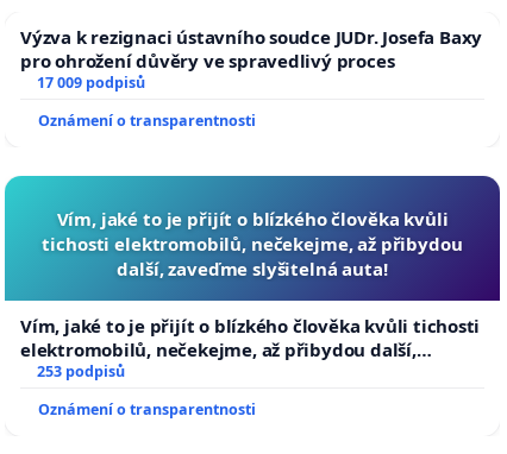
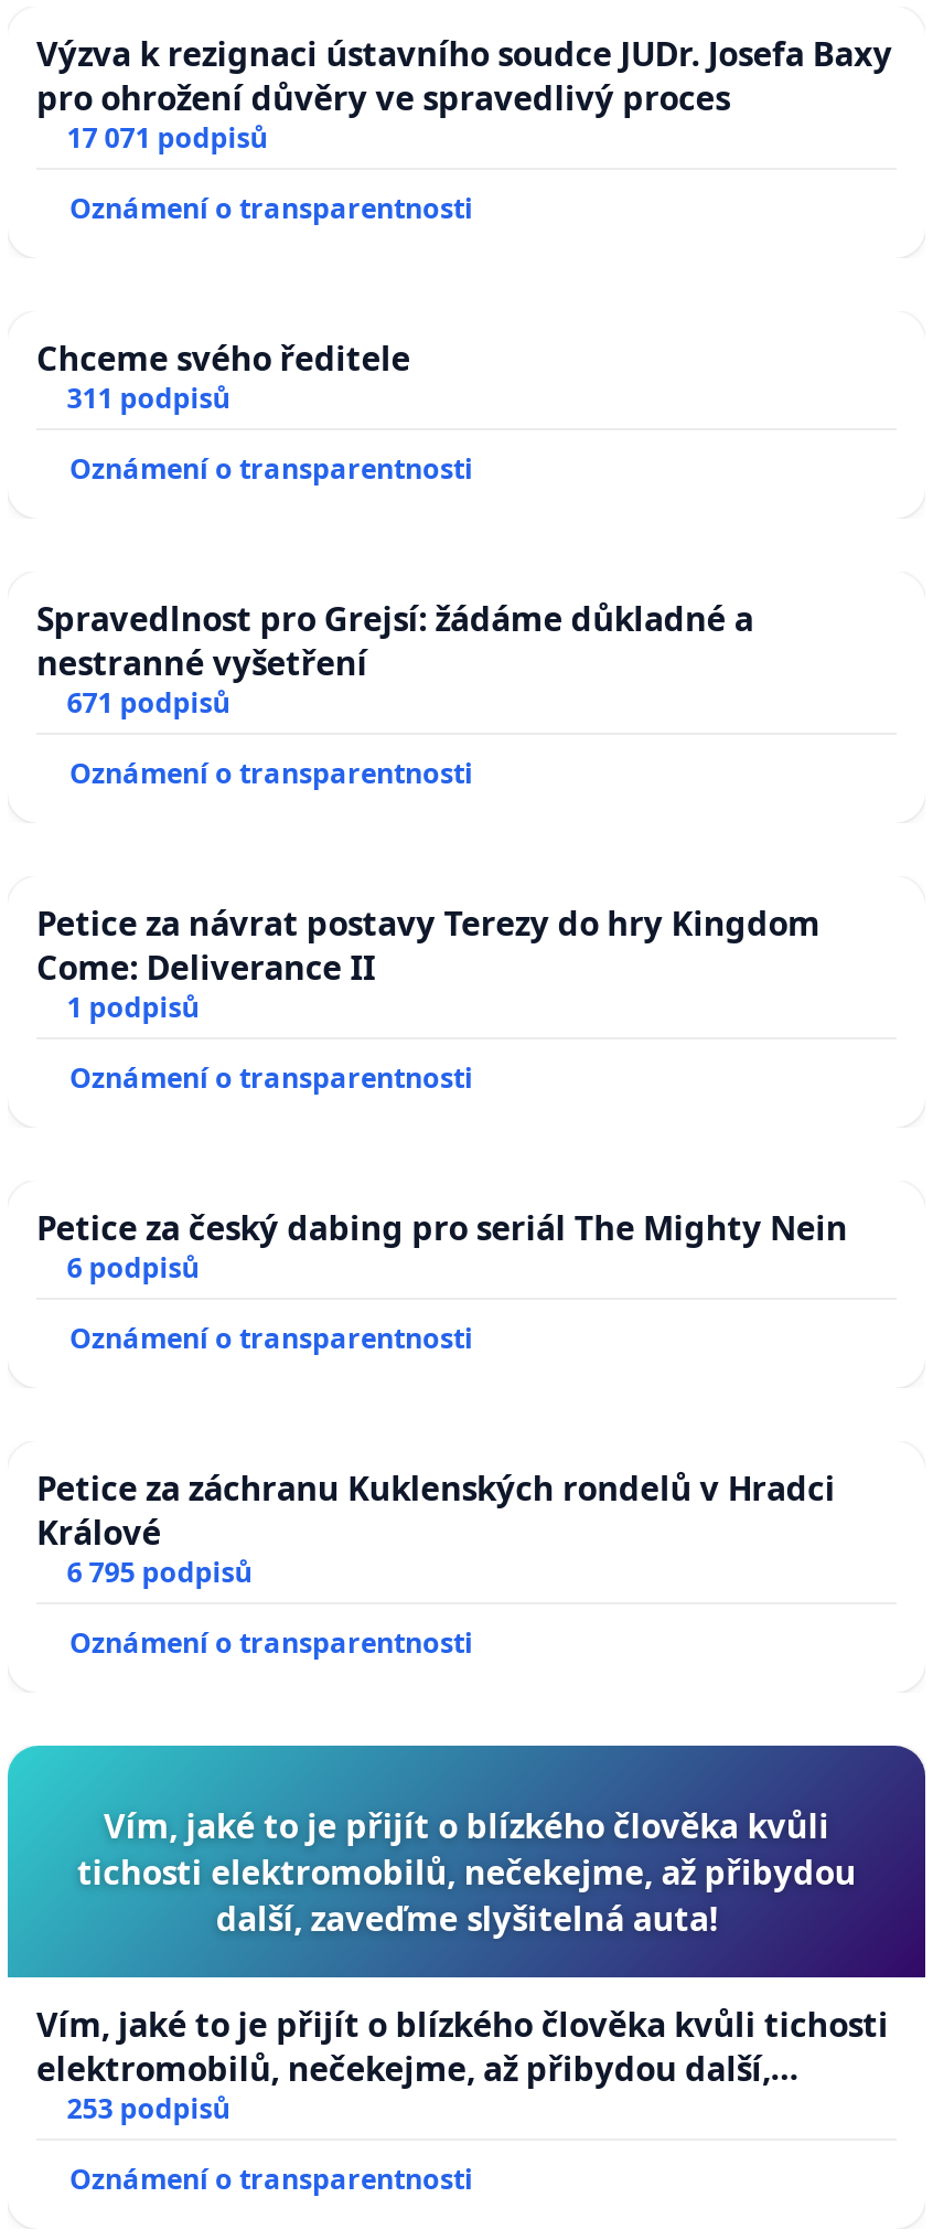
[37,72,145,92] 17 009 podpisů -> [36,119,847,1591] 17 071 podpisů | Oznámení o transparentnosti | Chceme svého ředitele | 311 podpisů | Oznámení o transparentnosti | Spravedlnost pro Grejsí: žádáme důkladné a | nestranné vyšetření | 671 podpisů | Oznámení o transparentnosti | Petice za návrat postavy Terezy do hry Kingdom | Come: Deliverance II | 1 podpisů | Oznámení o transparentnosti | Petice za český dabing pro seriál The Mighty Nein | 6 podpisů | Oznámení o transparentnosti | Petice za záchranu Kuklenských rondelů v Hradci | Králové | 6 795 podpisů

